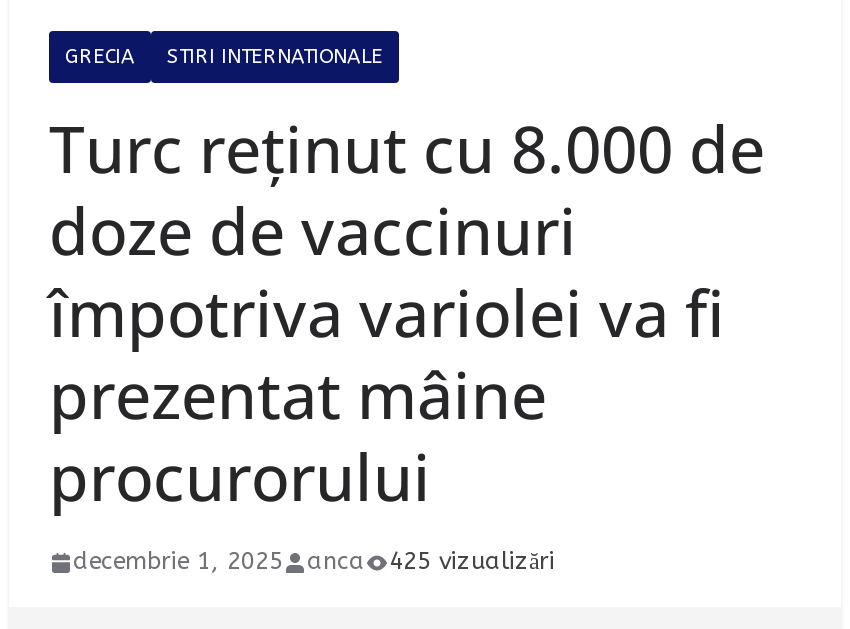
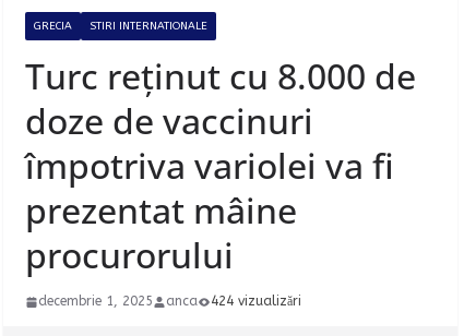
[73,547,555,575] decembrie 1, 2025 anca 425 vizualizări -> [38,293,301,309] decembrie 1, 2025 anca 424 vizualizări

